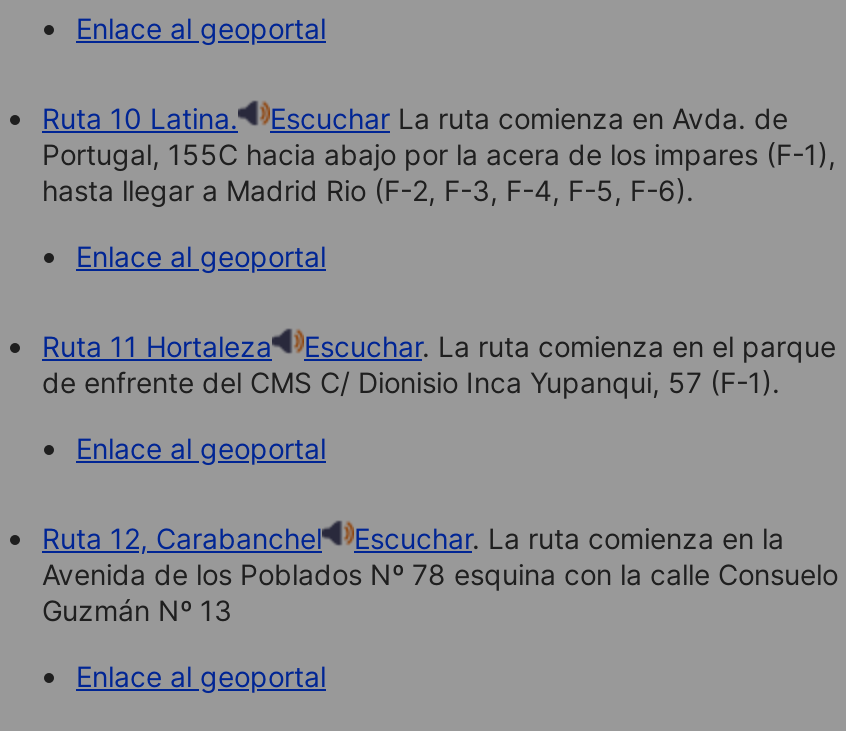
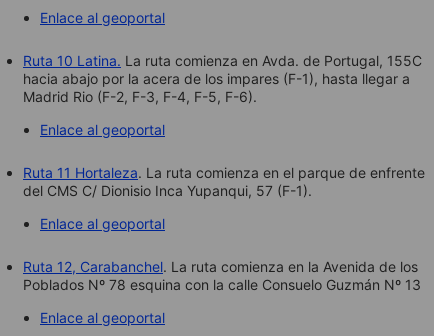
[42,101,836,207] Ruta 10 Latina. | Escuchar La ruta comienza en Avda. de | Portugal, 155C hacia abajo por la acera de los impares (F-1), | hasta llegar a Madrid Rio (F-2, F-3, F-4, F-5, F-6). -> [23,52,422,105] Ruta 10 Latina. La ruta comienza en Avda. de Portugal, 155C | hacia abajo por la acera de los impares (F-1), hasta llegar a | Madrid Rio (F-2, F-3, F-4, F-5, F-6).
[42,329,836,399] Ruta 11 Hortaleza | Escuchar. La ruta comienza en el parque | de enfrente del CMS C/ Dionisio Inca Yupanqui, 57 (F-1). -> [23,164,425,199] Ruta 11 Hortaleza. La ruta comienza en el parque de enfrente | del CMS C/ Dionisio Inca Yupanqui, 57 (F-1).
[42,521,838,627] Ruta 12, Carabanchel | Escuchar. La ruta comienza en la | Avenida de los Poblados Nº 78 esquina con la calle Consuelo | Guzmán Nº 13 -> [23,258,421,293] Ruta 12, Carabanchel. La ruta comienza en la Avenida de los | Poblados Nº 78 esquina con la calle Consuelo Guzmán Nº 13

